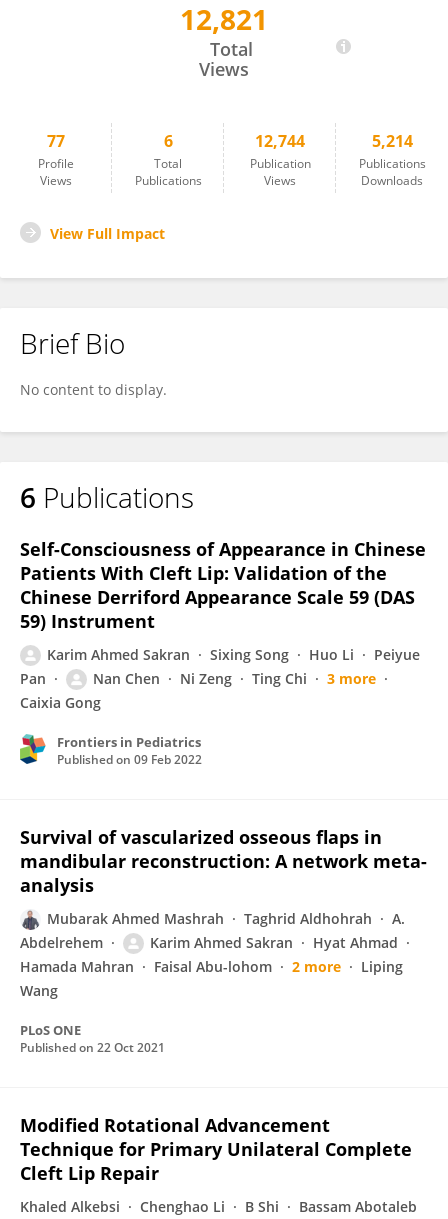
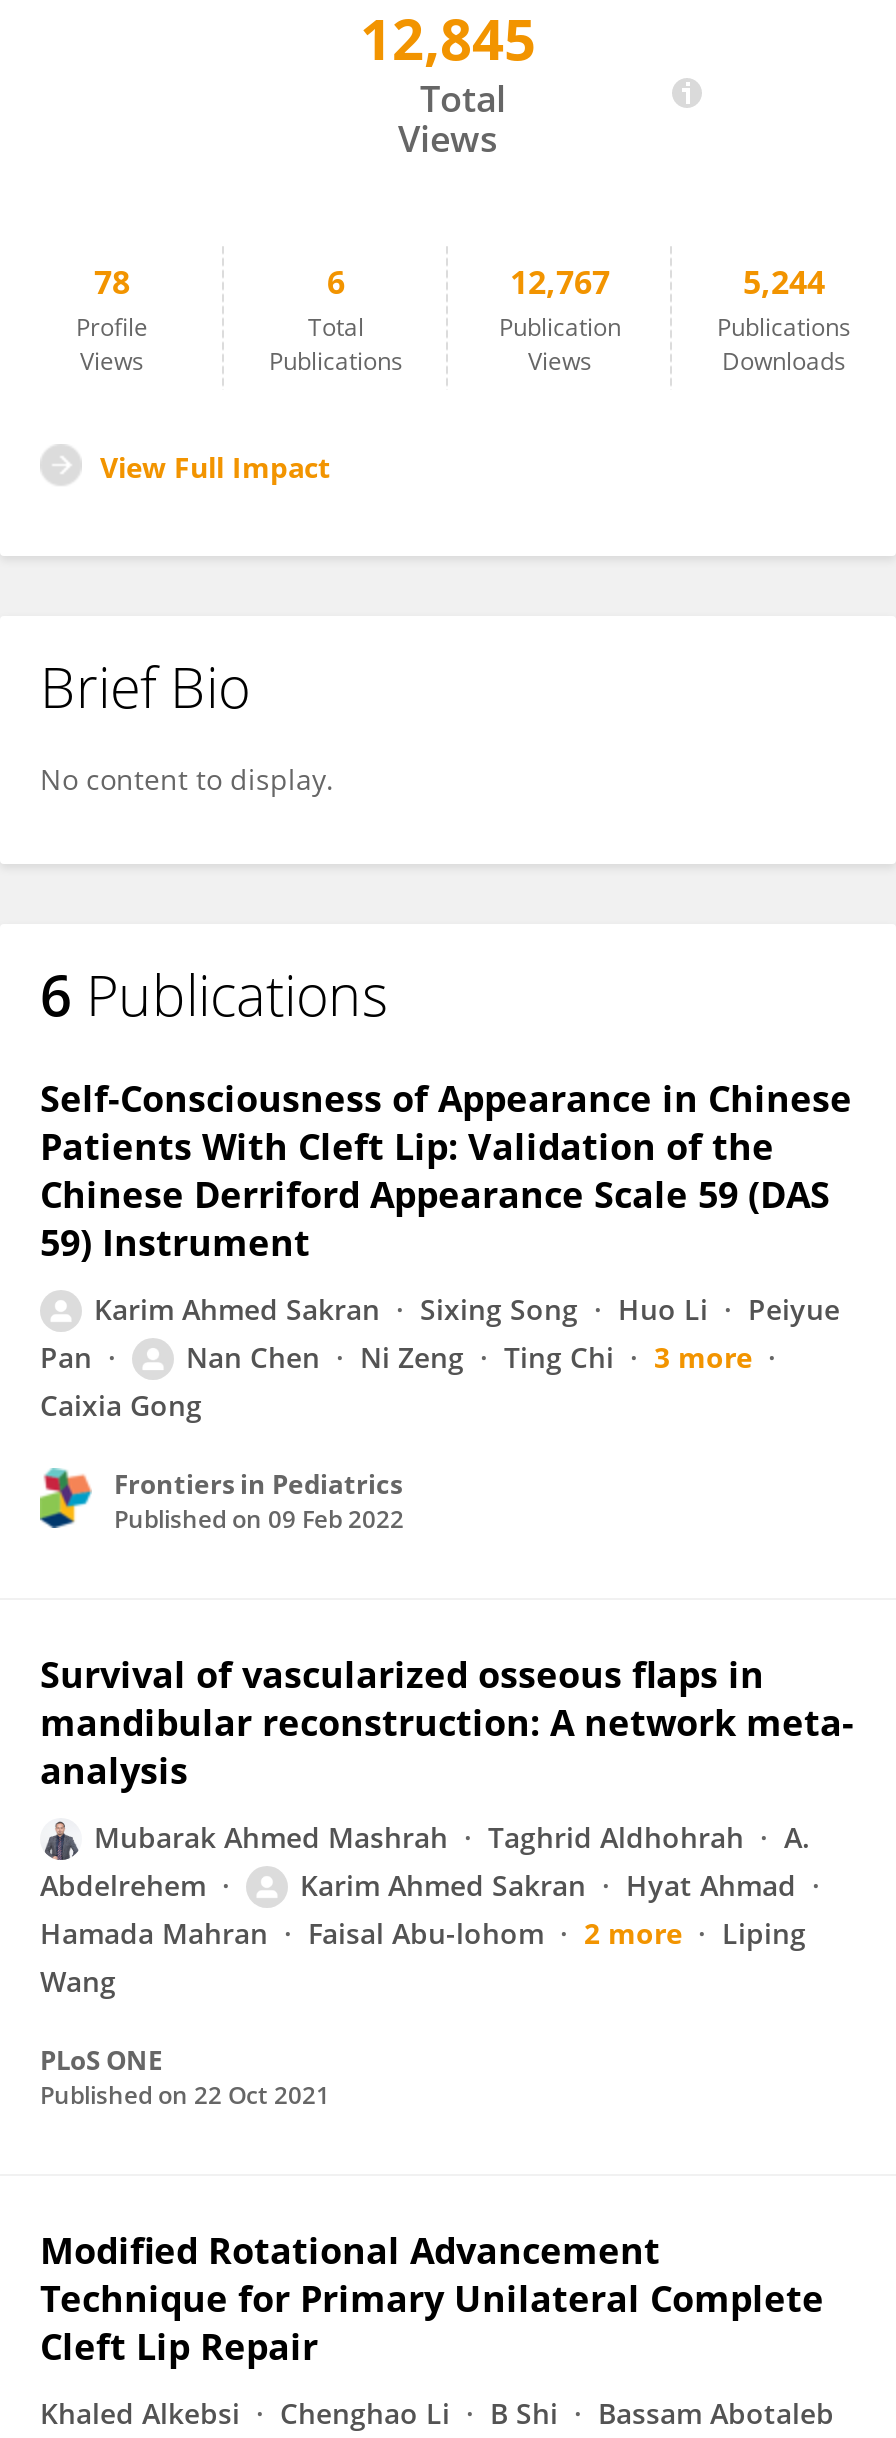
[180,0,268,38] 12,821 -> [360,0,536,76] 12,845
[47,130,65,152] 77 -> [94,260,130,304] 78
[255,130,305,152] 12,744 -> [510,260,610,304] 12,767
[371,130,412,152] 5,214 -> [743,260,825,304] 5,244

